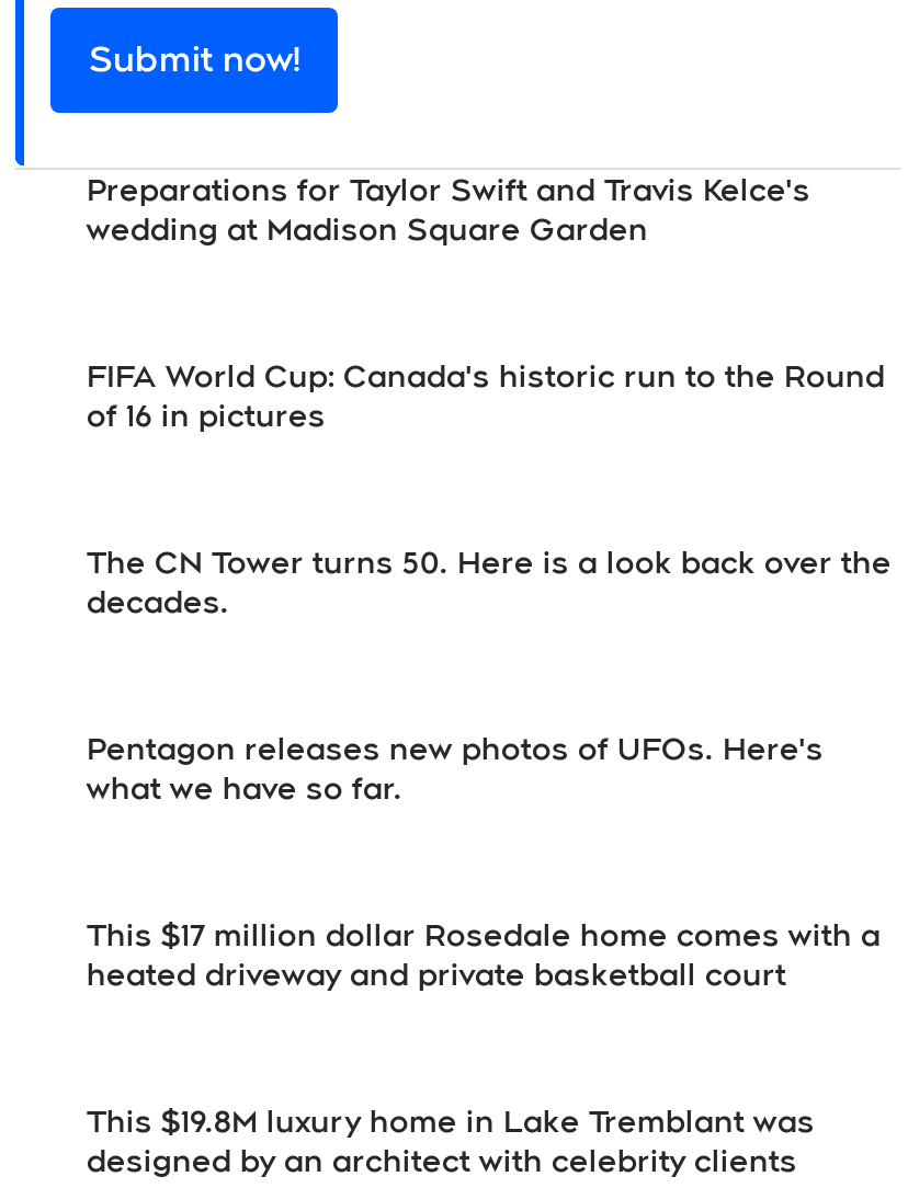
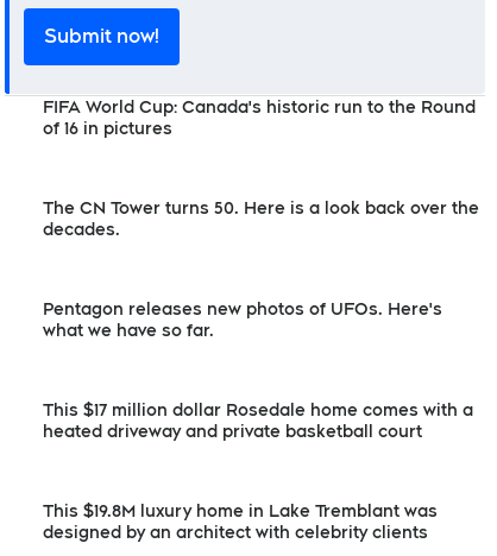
[86,172,810,247] Preparations for Taylor Swift and Travis Kelce's | wedding at Madison Square Garden -> none

